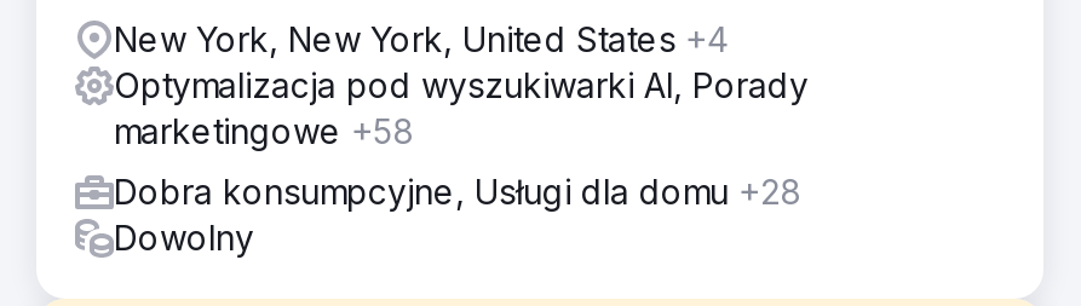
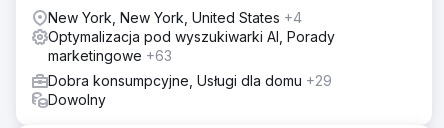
[114,109,414,150] marketingowe +58 -> [48,47,172,64] marketingowe +63
[114,170,801,211] Dobra konsumpcyjne, Usługi dla domu +28 -> [48,72,332,89] Dobra konsumpcyjne, Usługi dla domu +29

